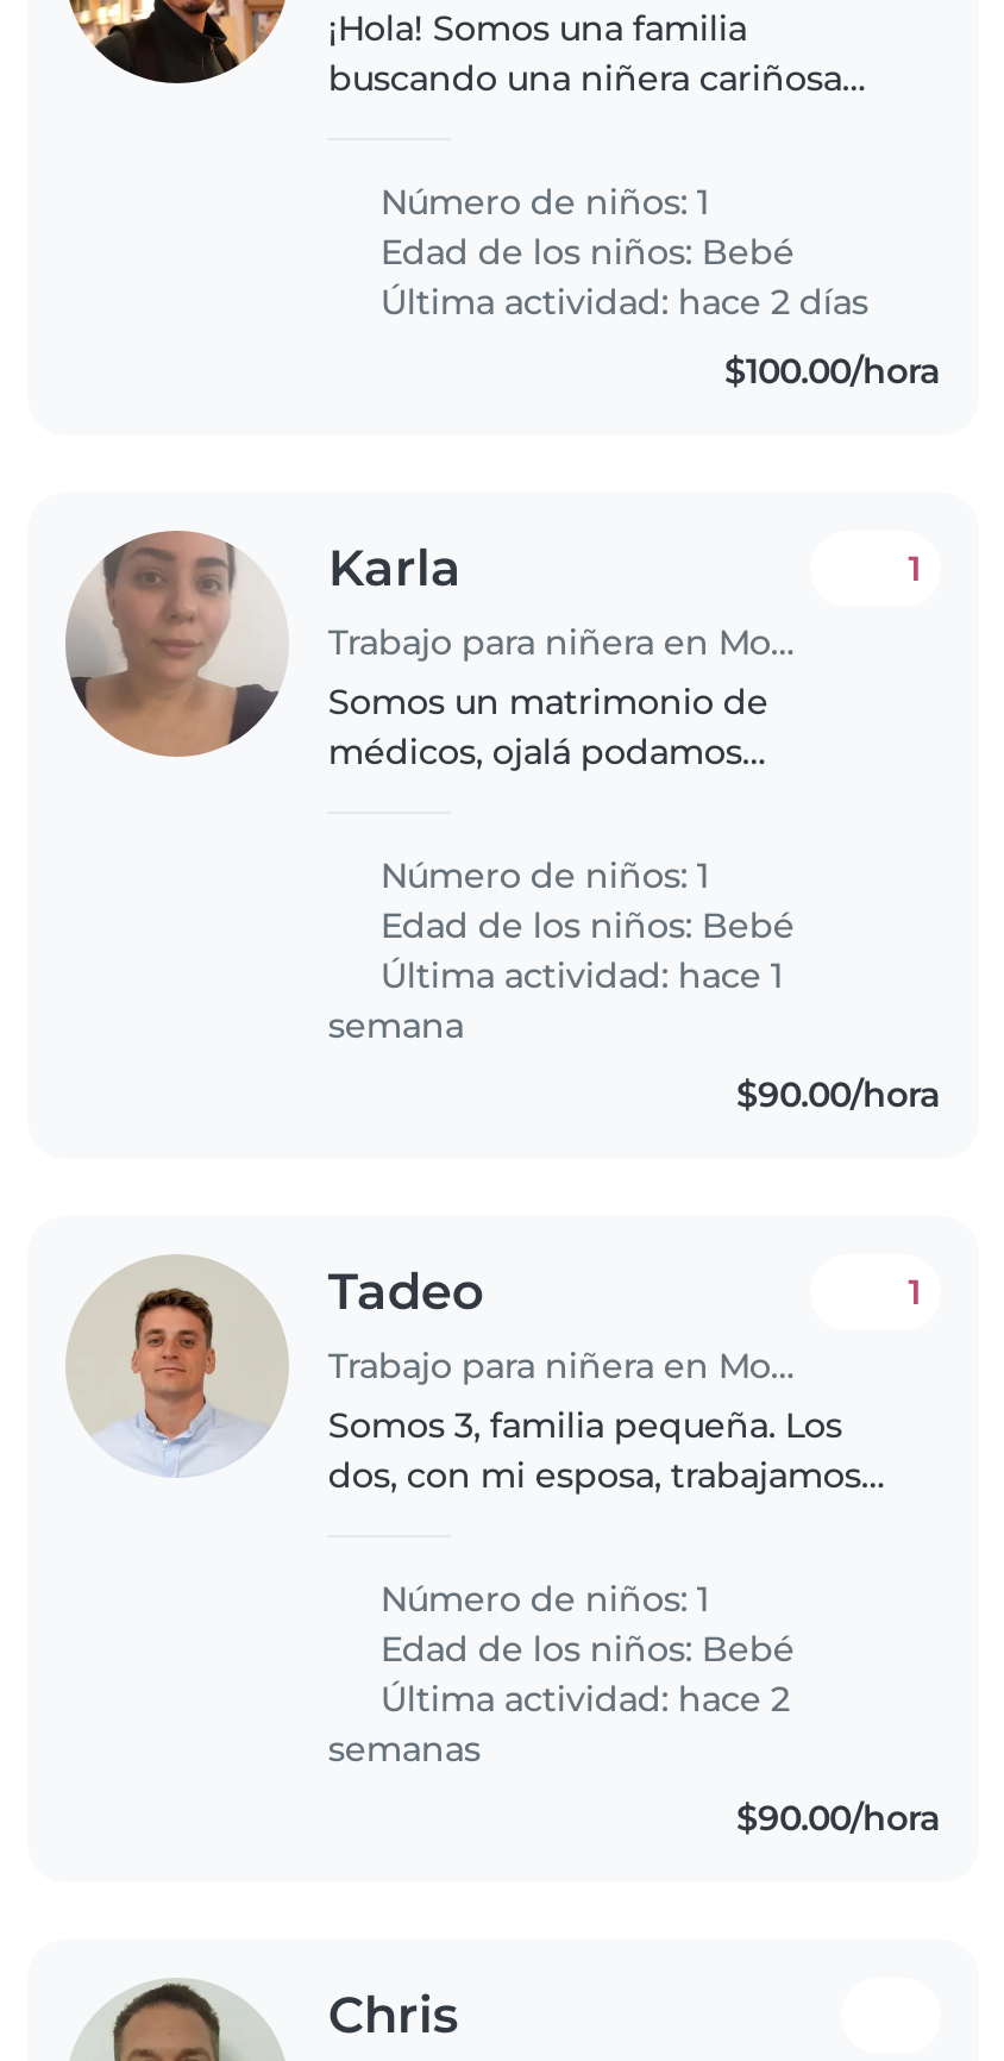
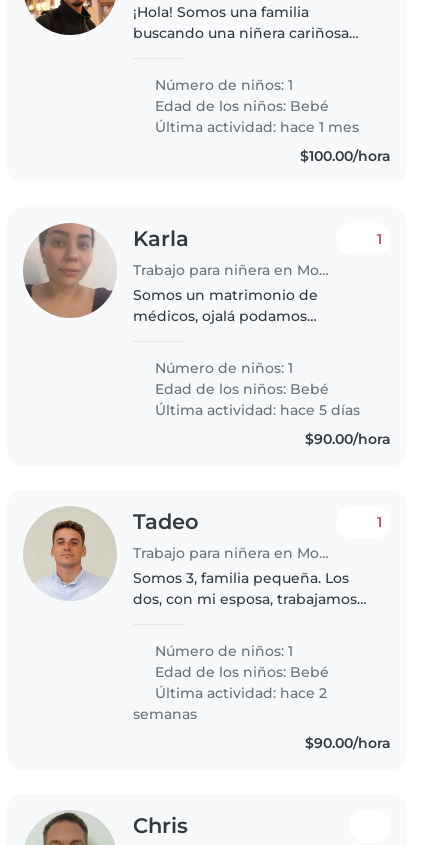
[371,282,868,325] Última actividad: hace 2 días -> [151,118,359,136] Última actividad: hace 1 mes
[328,955,783,1048] Última actividad: hace 1 | semana -> [151,401,360,419] Última actividad: hace 5 días

